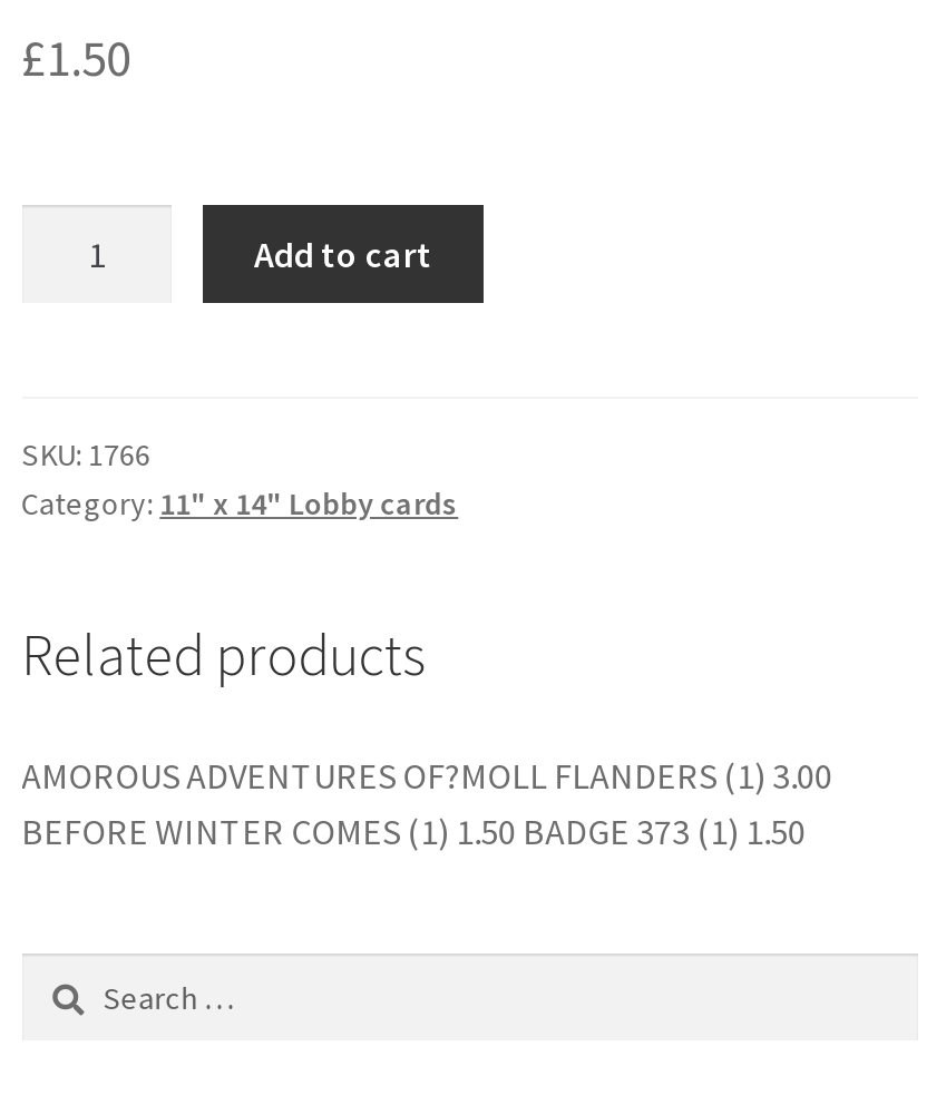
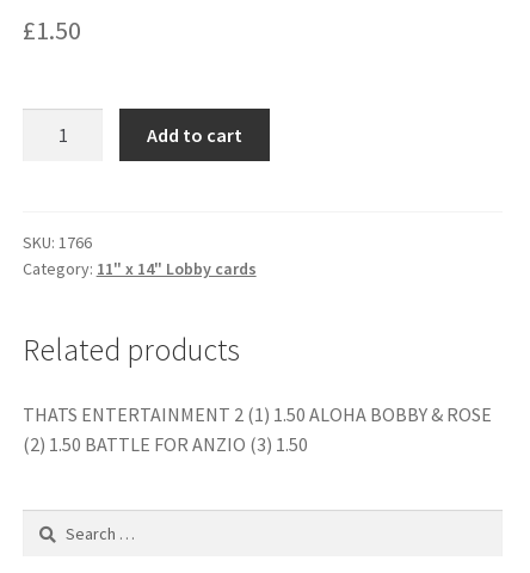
[21,753,833,853] AMOROUS ADVENTURES OF?MOLL FLANDERS (1) 3.00 | BEFORE WINTER COMES (1) 1.50 BADGE 373 (1) 1.50 -> [22,402,491,456] THATS ENTERTAINMENT 2 (1) 1.50 ALOHA BOBBY & ROSE | (2) 1.50 BATTLE FOR ANZIO (3) 1.50

